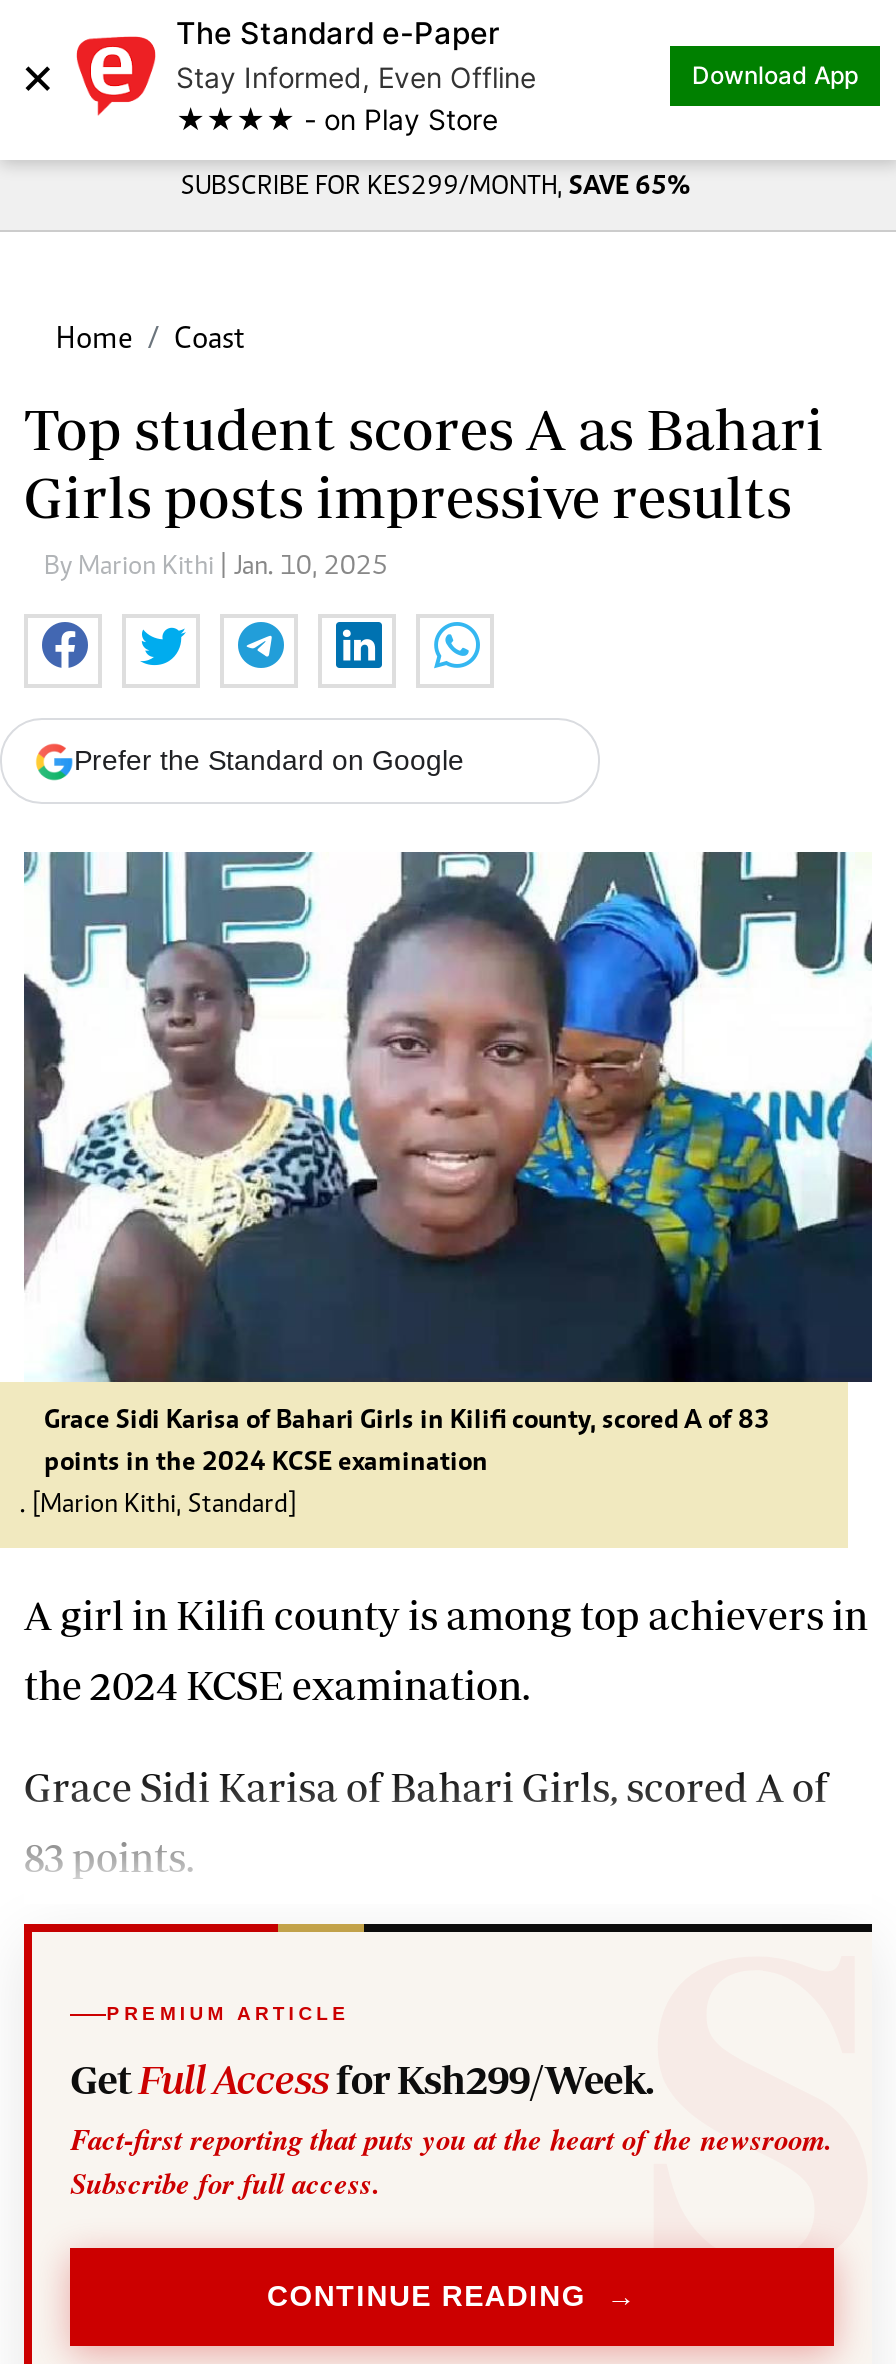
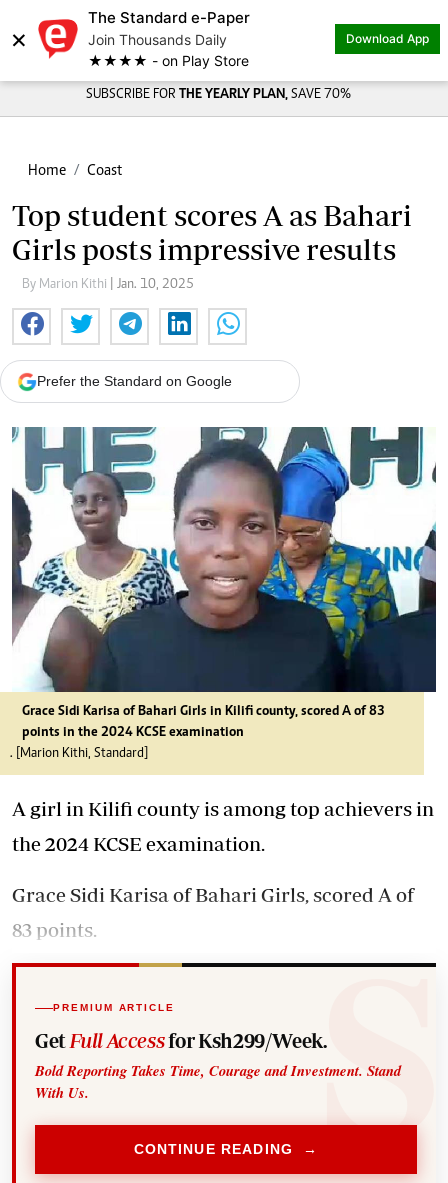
[176,60,536,94] Stay Informed, Even Offline -> [88,31,227,48] Join Thousands Daily
[181,174,691,202] SUBSCRIBE FOR KES299/MONTH, SAVE 65% -> [85,88,350,102] SUBSCRIBE FOR THE YEARLY PLAN, SAVE 70%
[70,2118,832,2204] Fact-first reporting that puts you at the heart of the newsroom. | Subscribe for full access. -> [35,1060,401,1103] Bold Reporting Takes Time, Courage and Investment. Stand | With Us.

